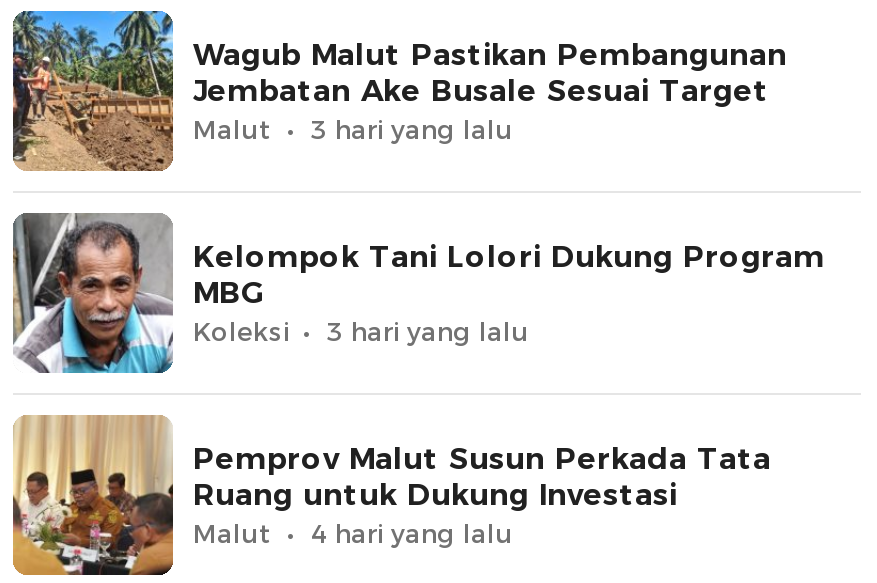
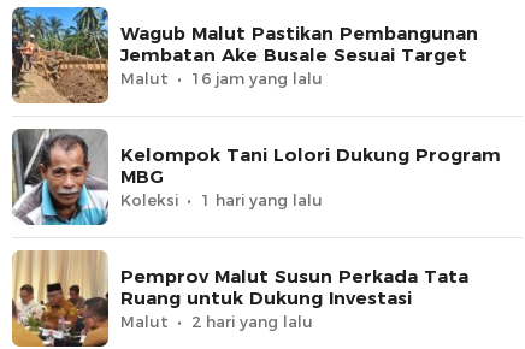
[311,112,513,144] 3 hari yang lalu -> [191,68,323,87] 16 jam yang lalu
[327,314,529,346] 3 hari yang lalu -> [201,190,323,209] 1 hari yang lalu
[311,516,513,548] 4 hari yang lalu -> [191,311,313,331] 2 hari yang lalu

